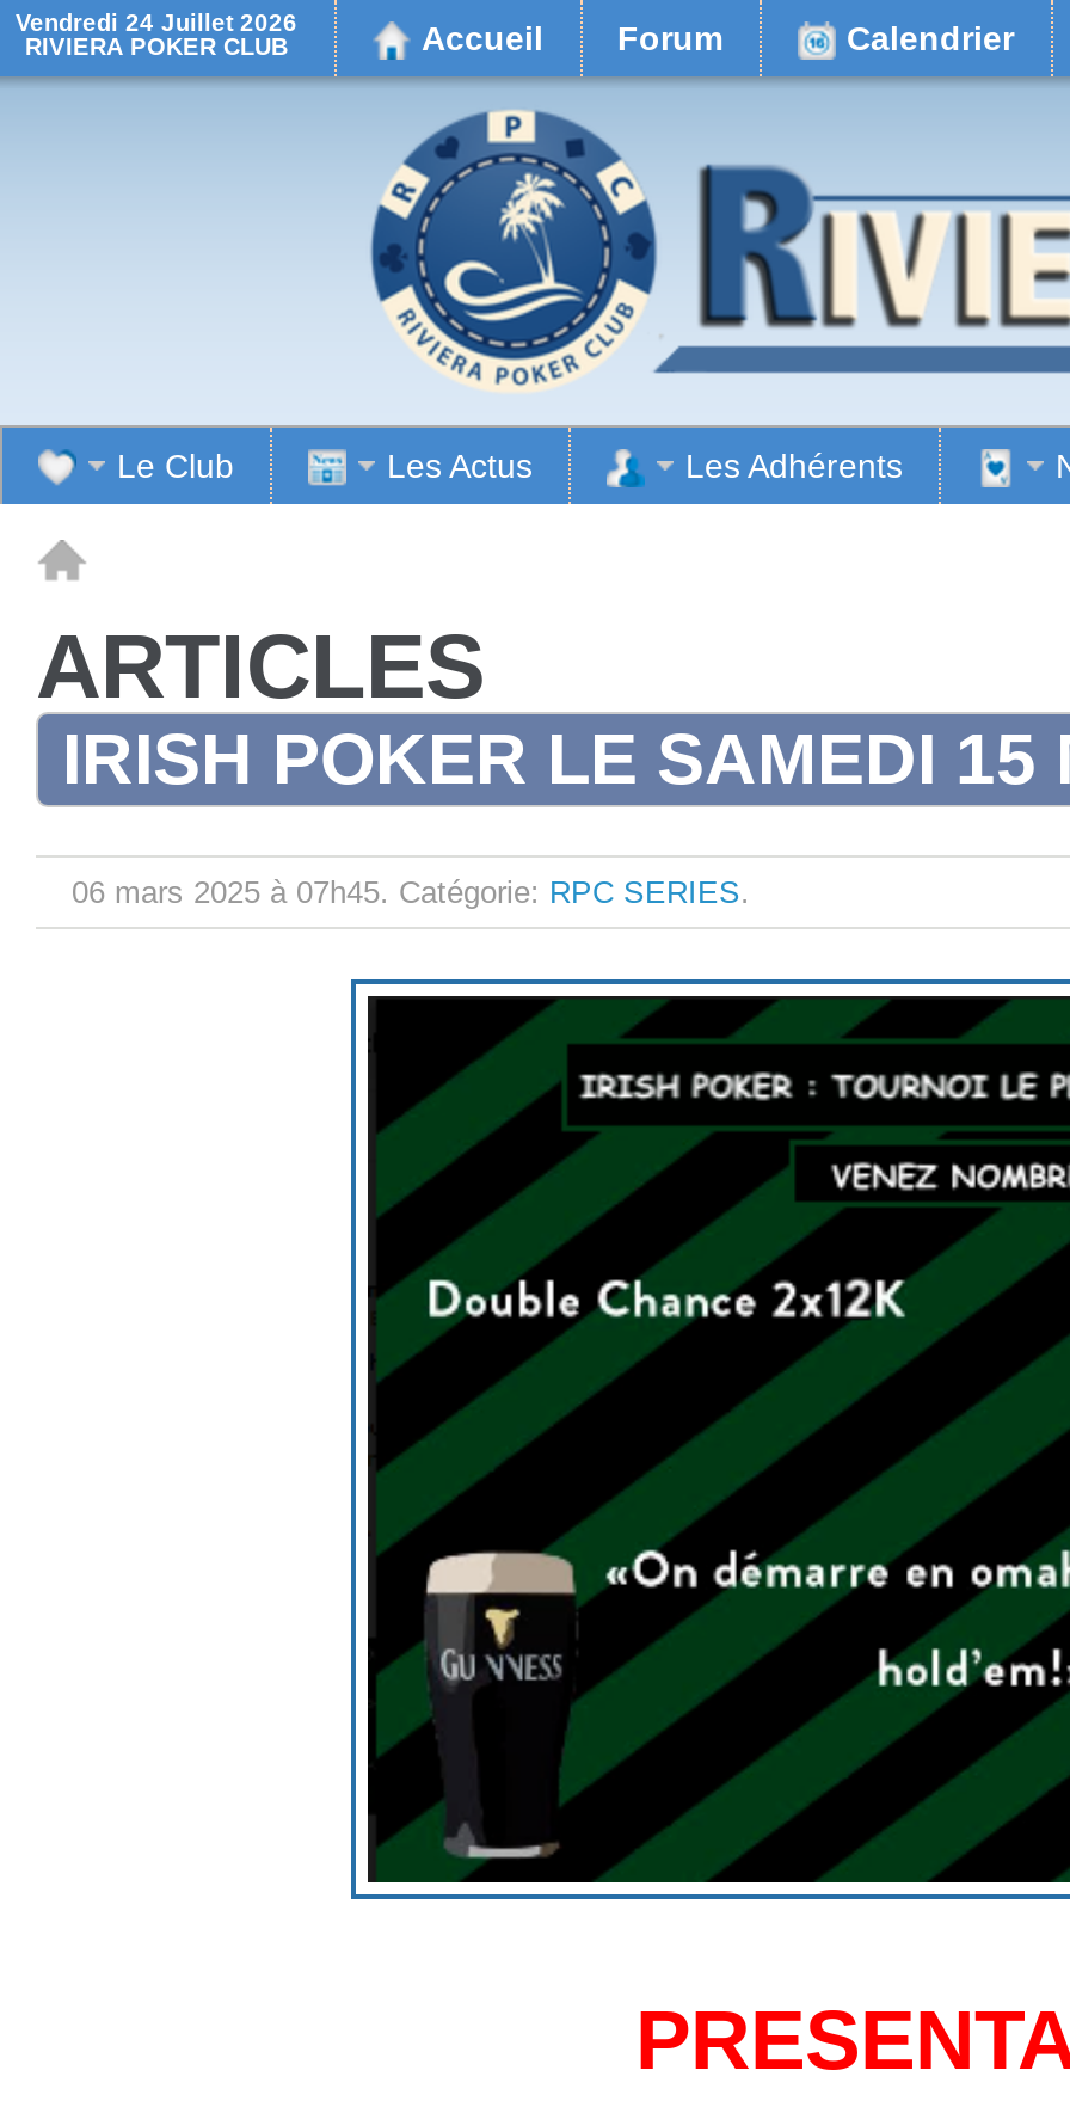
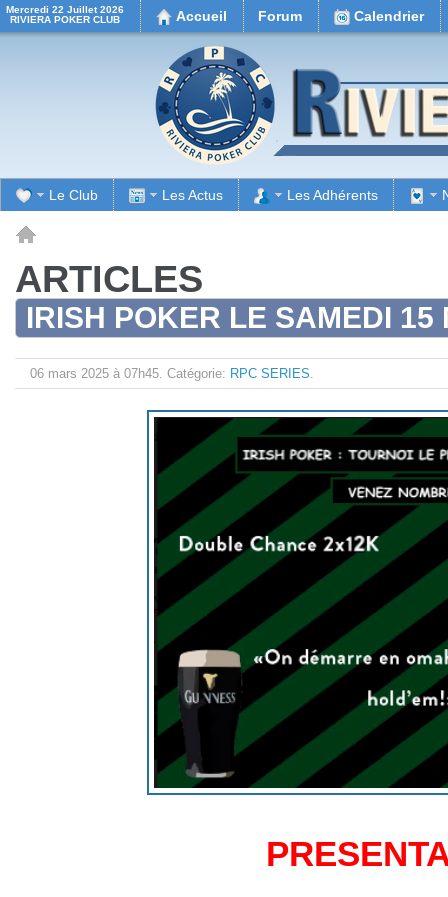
[16,10,297,36] Vendredi 24 Juillet 2026 -> [6,4,124,15] Mercredi 22 Juillet 2026

